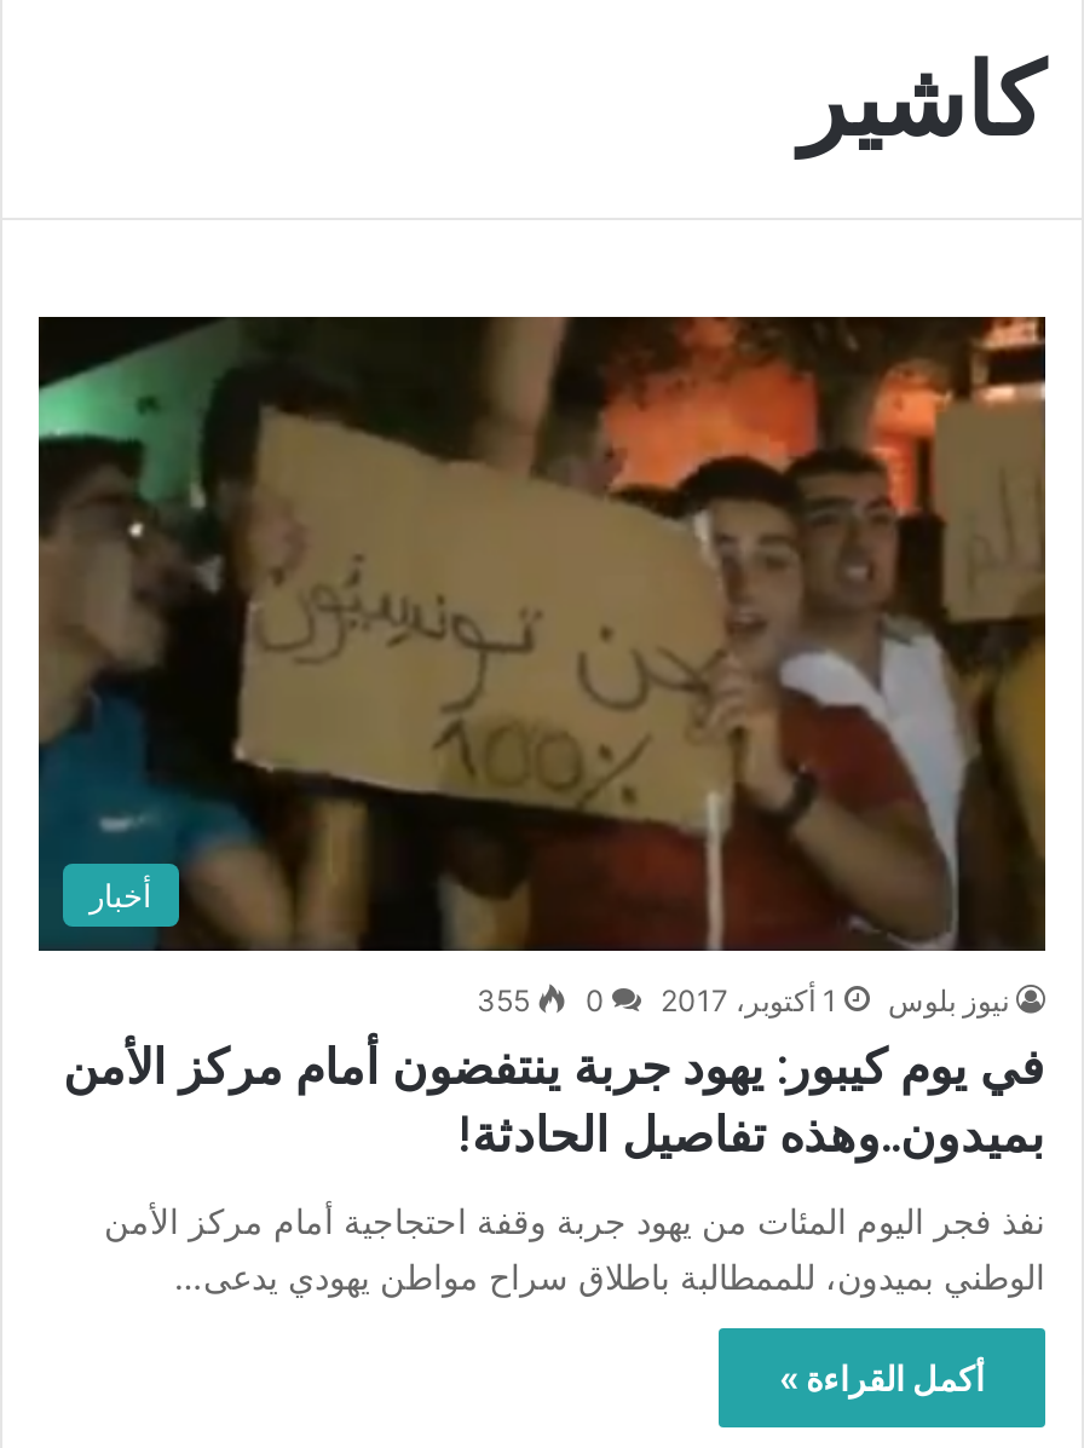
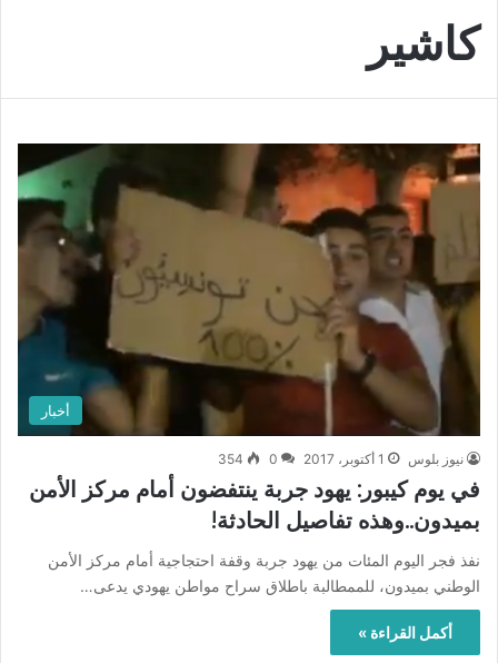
[477,981,605,1018] 355 0 -> [218,450,278,467] 354 0

